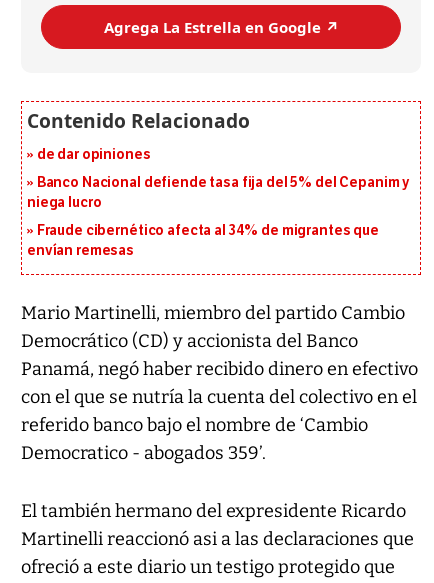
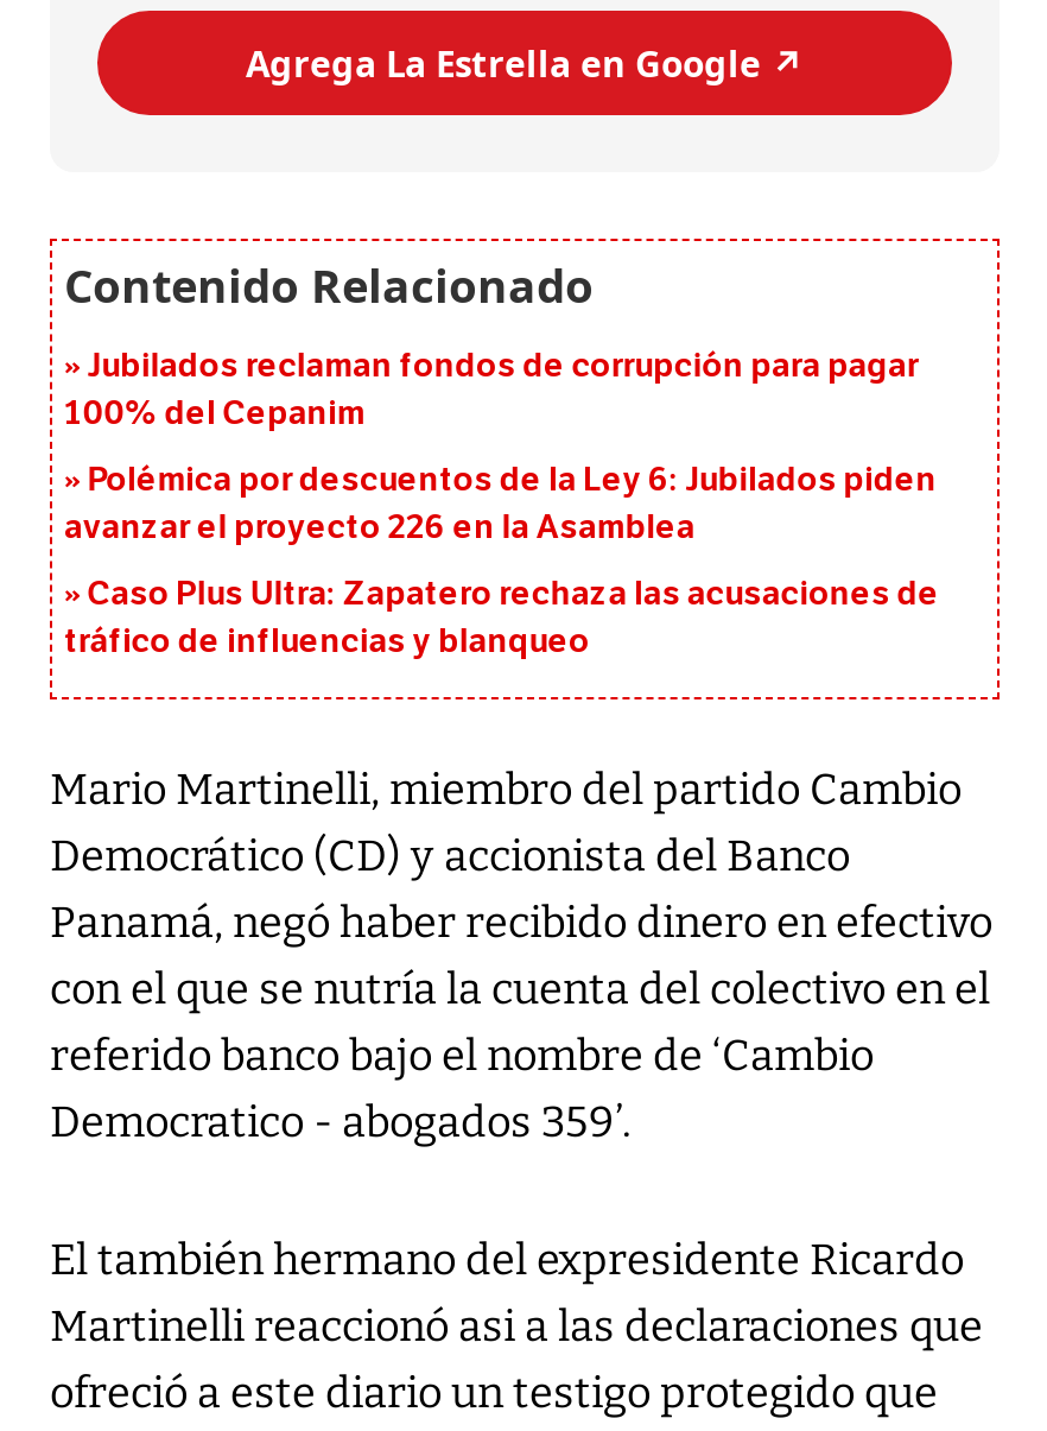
[37,146,150,163] de dar opiniones -> [64,347,918,435] Jubilados reclaman fondos de corrupción para pagar | 100% del Cepanim
[27,174,410,211] Banco Nacional defiende tasa fija del 5% del Cepanim y | niega lucro -> [64,461,937,549] Polémica por descuentos de la Ley 6: Jubilados piden | avanzar el proyecto 226 en la Asamblea
[27,222,379,259] Fraude cibernético afecta al 34% de migrantes que | envían remesas -> [64,575,939,663] Caso Plus Ultra: Zapatero rechaza las acusaciones de | tráfico de influencias y blanqueo

